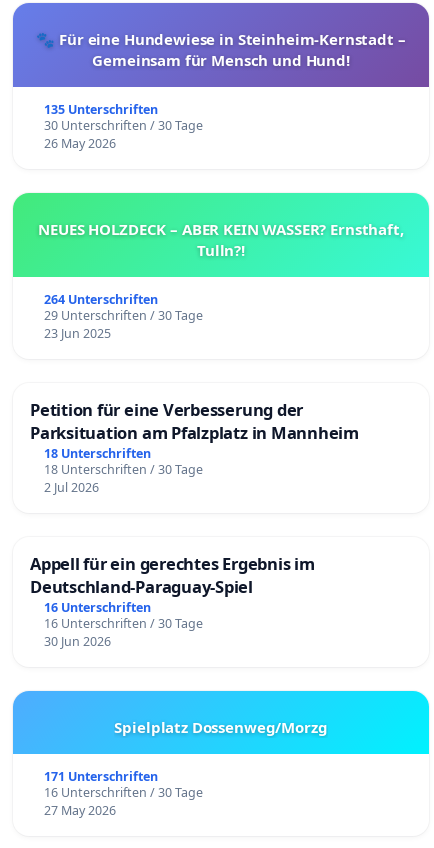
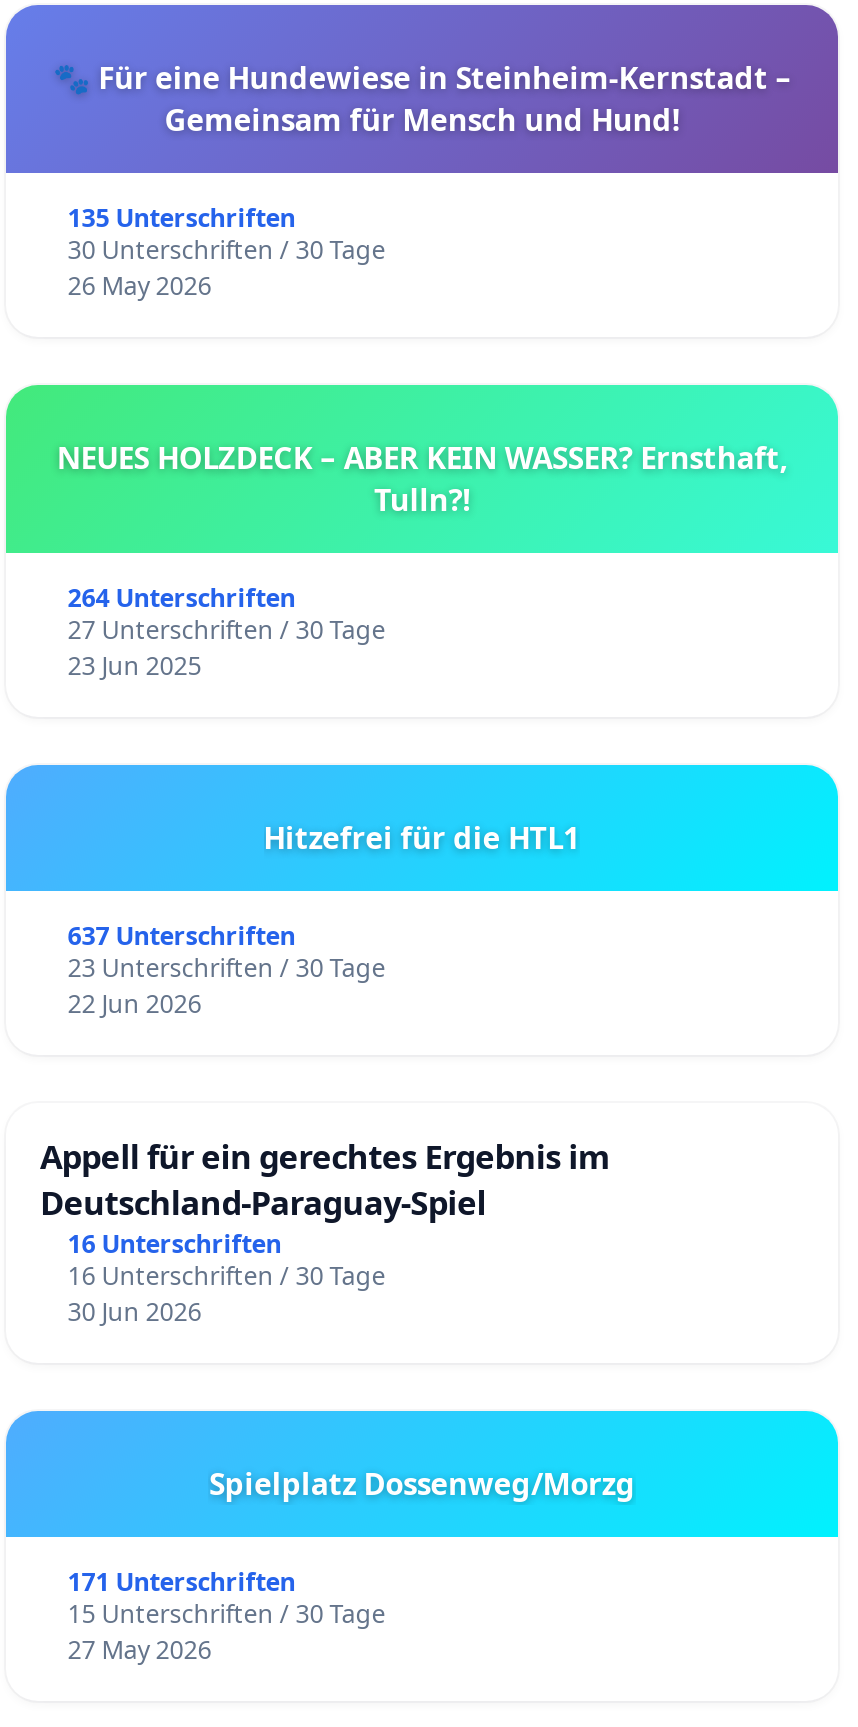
[44,307,203,324] 29 Unterschriften / 30 Tage -> [68,614,386,648] 27 Unterschriften / 30 Tage
[30,398,359,496] Petition für eine Verbesserung der | Parksituation am Pfalzplatz in Mannheim | 18 Unterschriften | 18 Unterschriften / 30 Tage | 2 Jul 2026 -> [68,818,581,1022] Hitzefrei für die HTL1 | 637 Unterschriften | 23 Unterschriften / 30 Tage | 22 Jun 2026
[44,784,203,801] 16 Unterschriften / 30 Tage -> [68,1597,386,1631] 15 Unterschriften / 30 Tage

